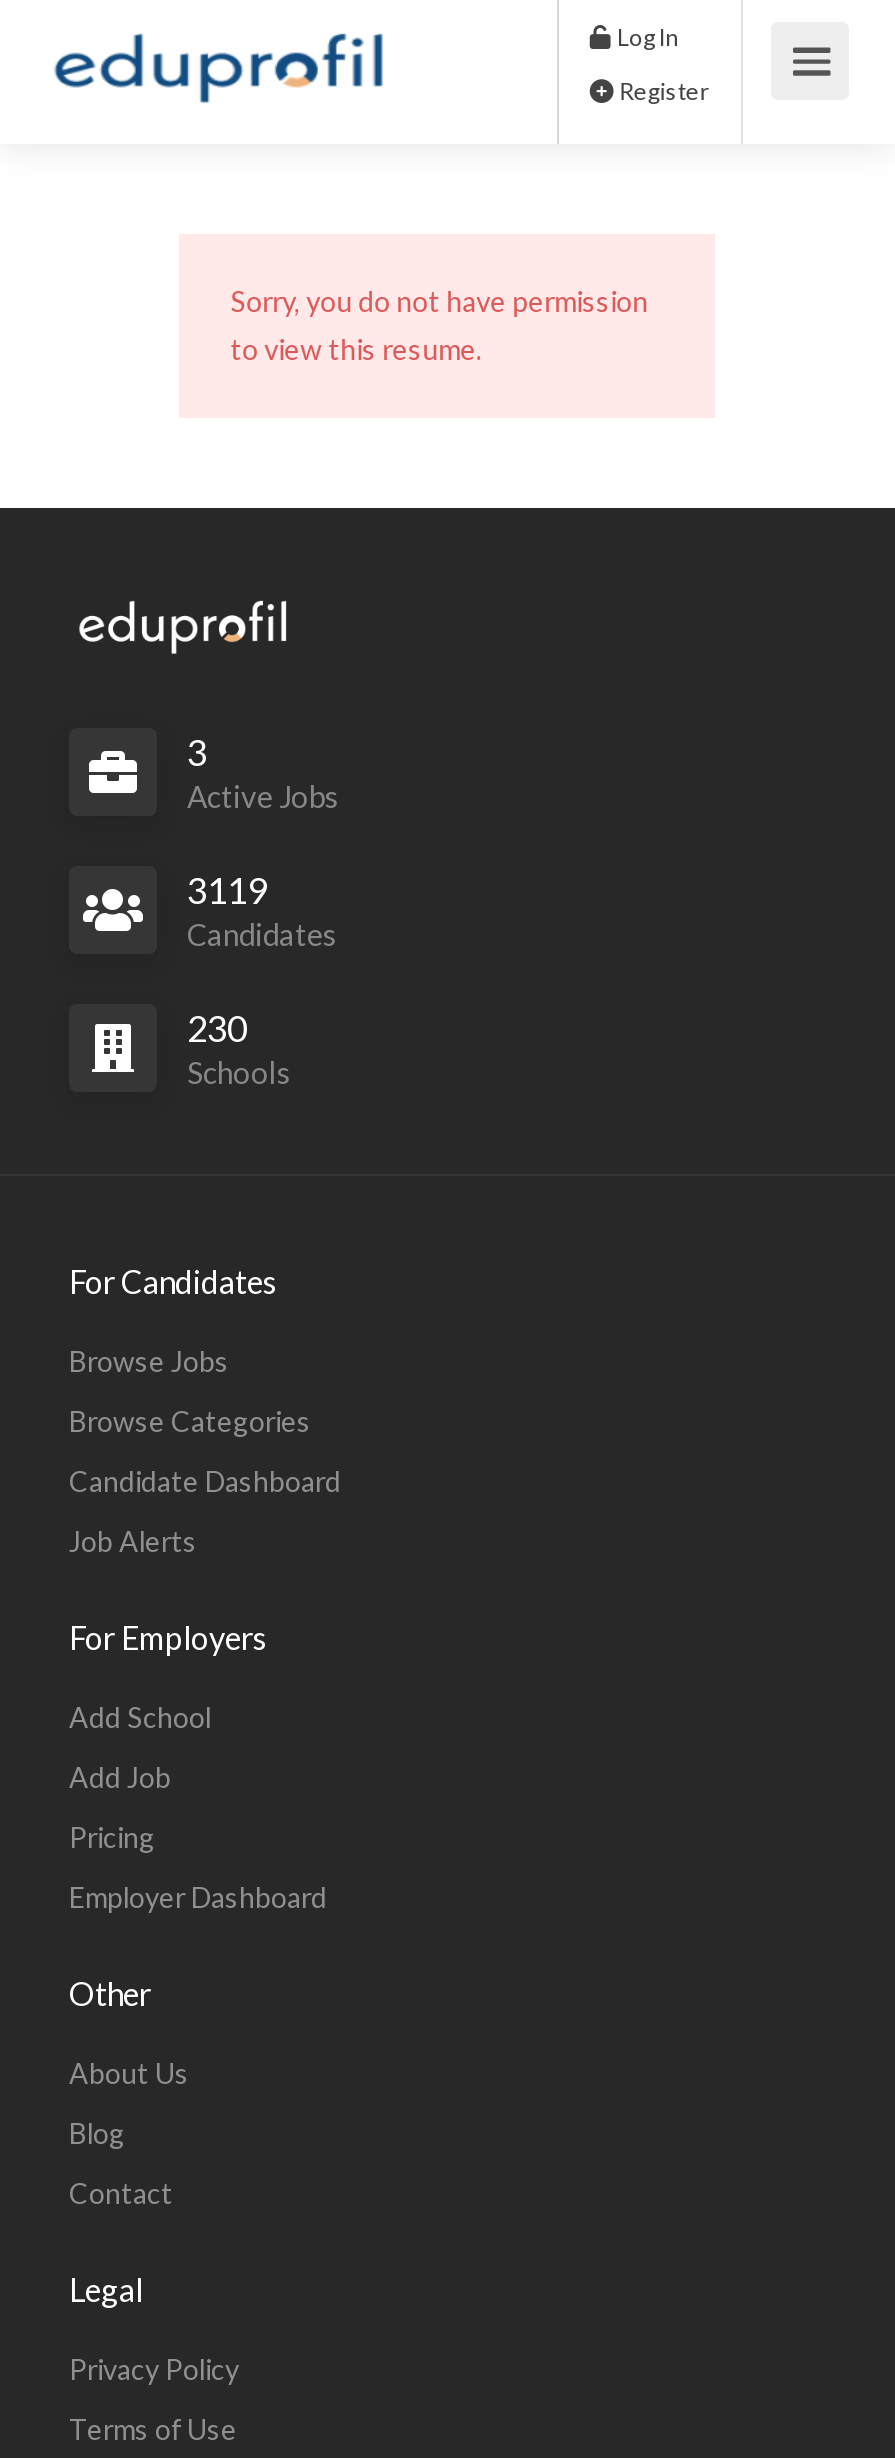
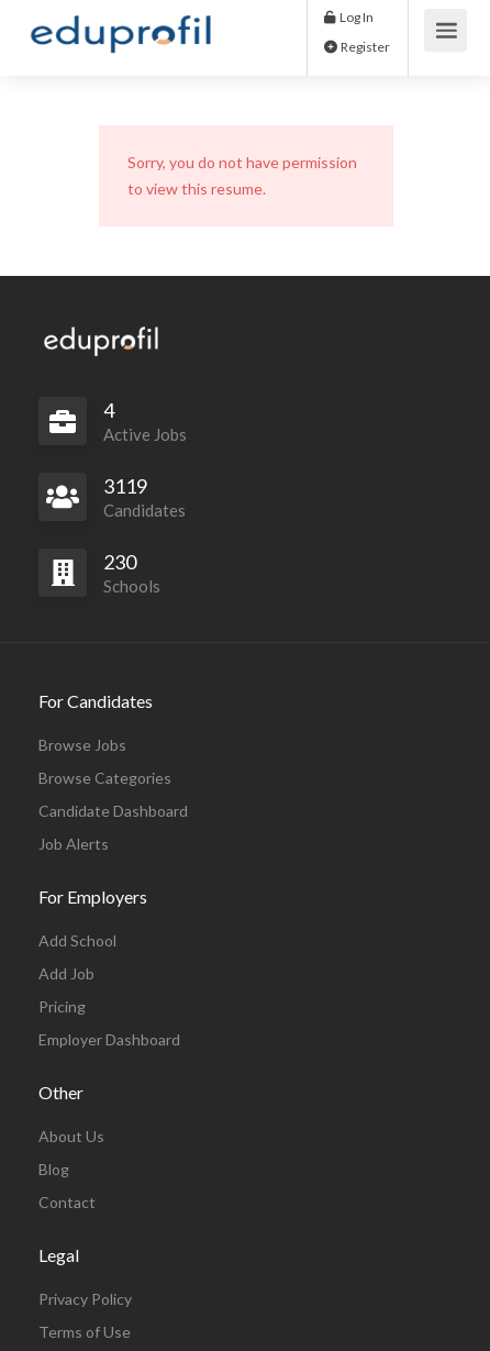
[187,730,207,774] 3 -> [103,398,114,422] 4

